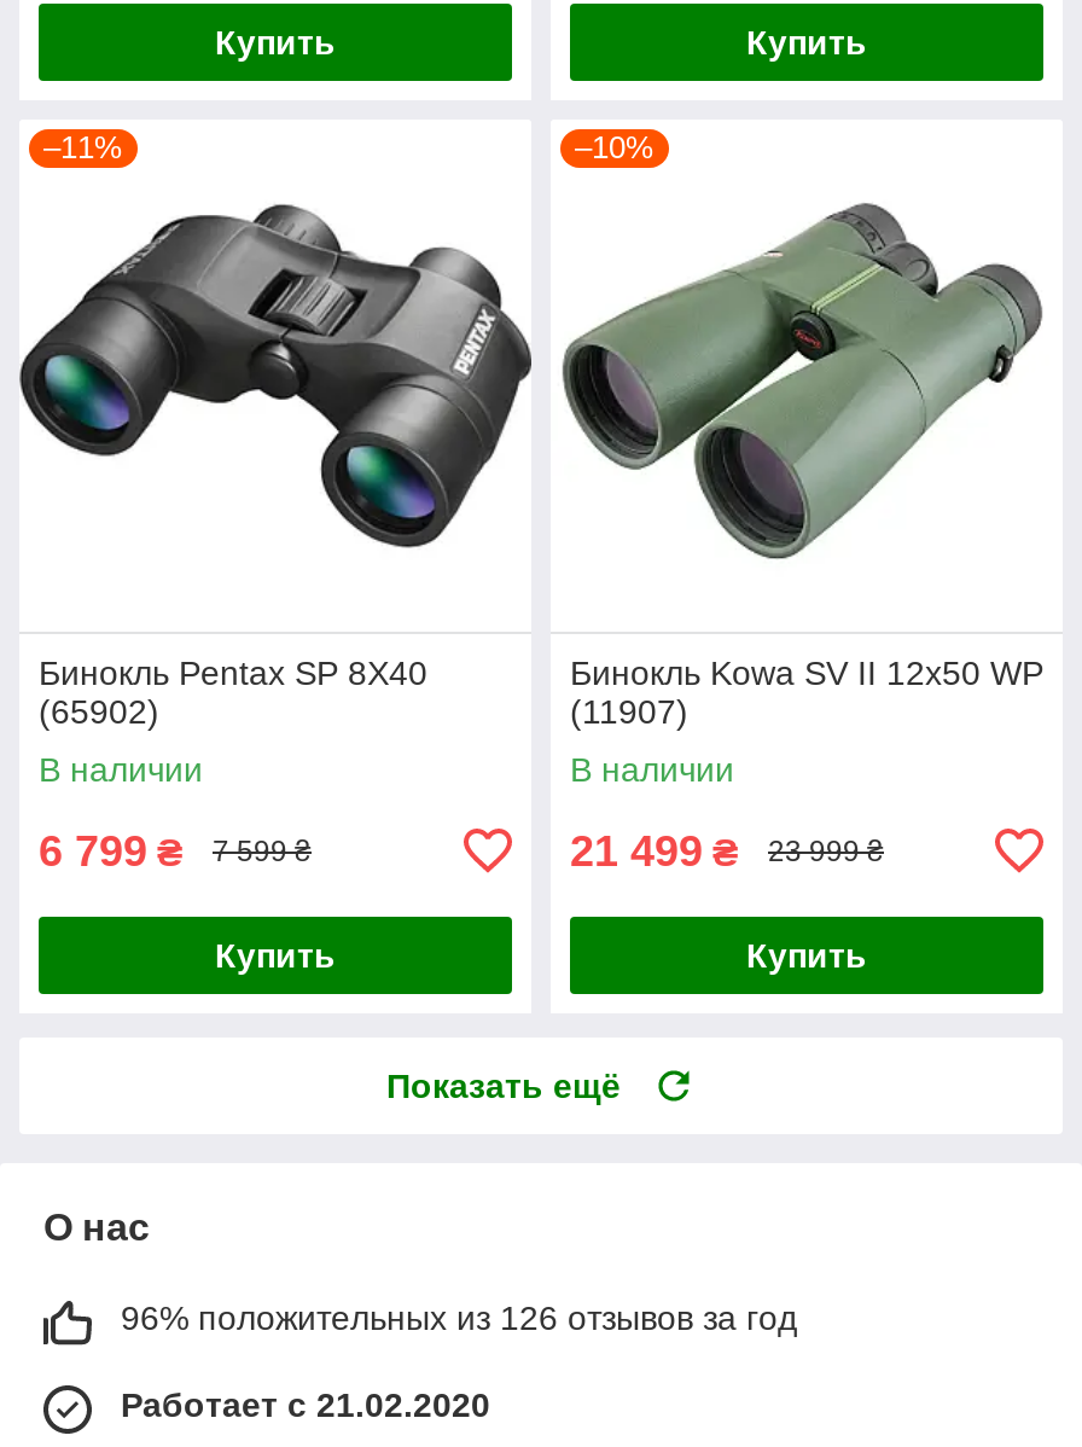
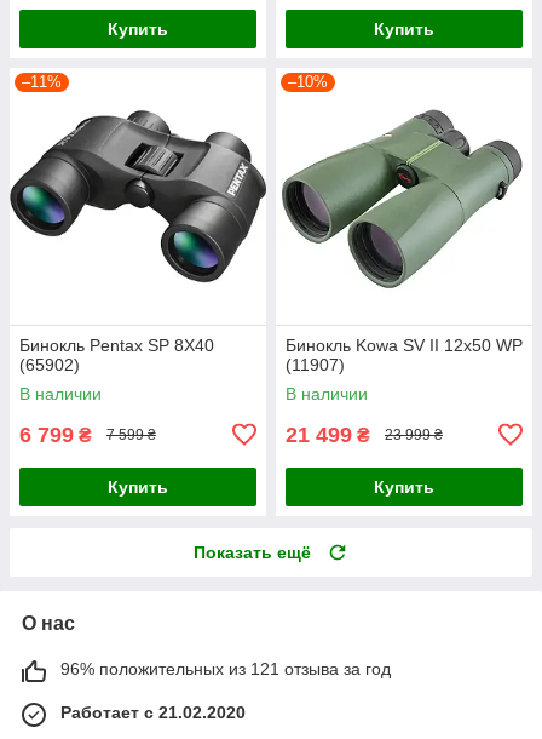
[121,1298,797,1337] 96% положительных из 126 отзывов за год -> [60,659,391,678] 96% положительных из 121 отзыва за год

